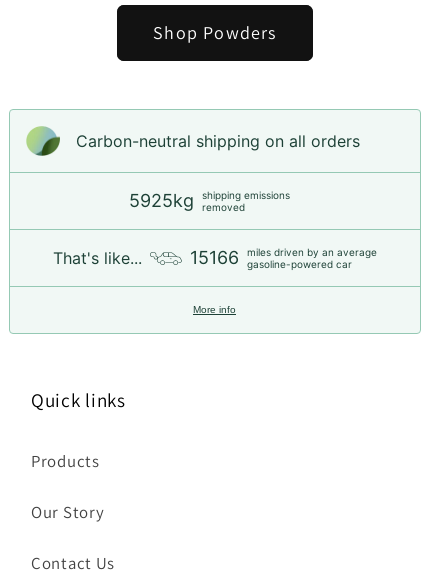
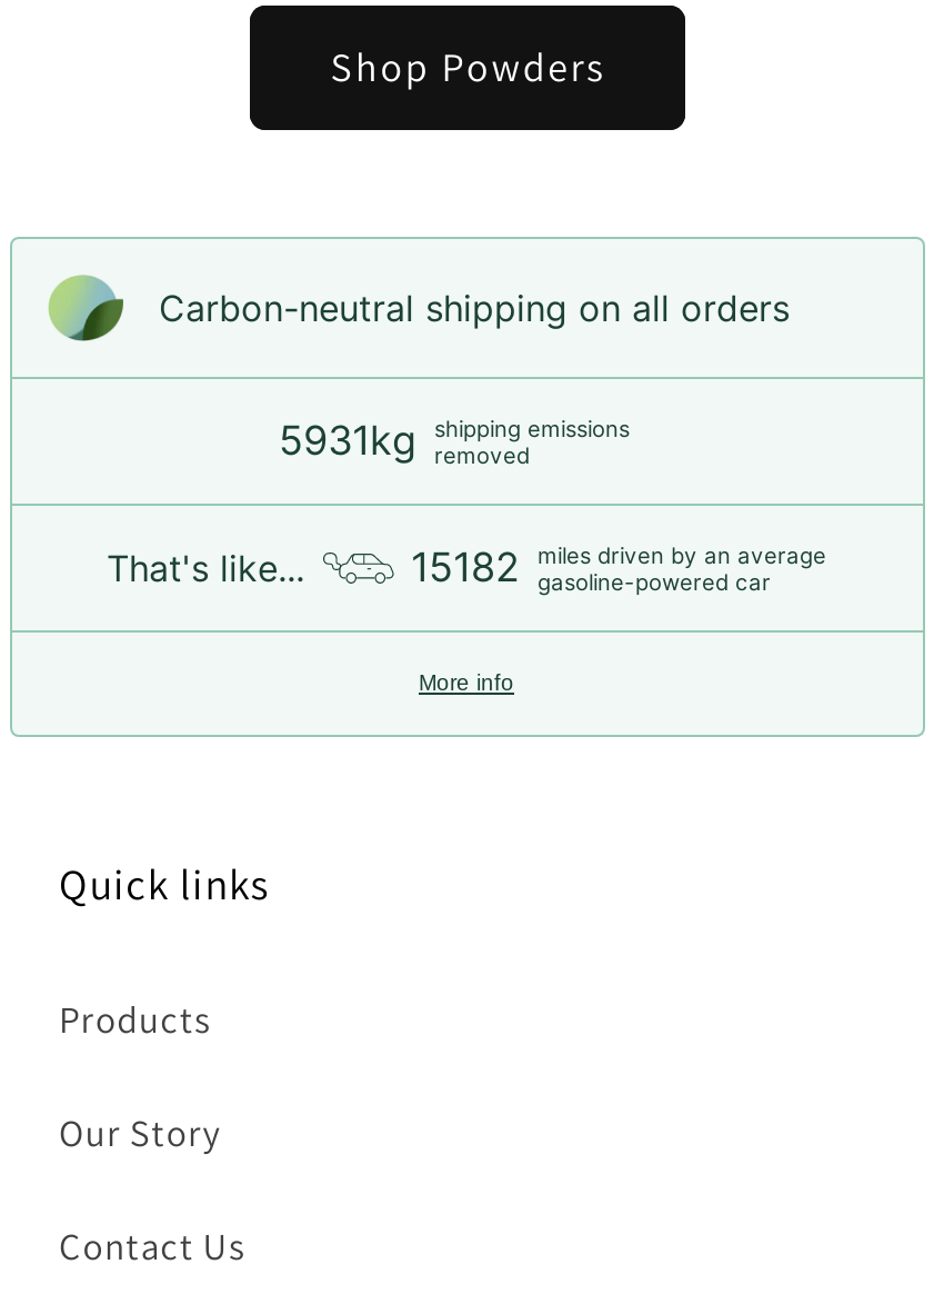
[128,189,289,213] 5925kg shipping emissions removed -> [279,414,630,468] 5931kg shipping emissions removed
[189,246,376,270] 15166 miles driven by an average gasoline-powered car -> [411,541,826,594] 15182 miles driven by an average gasoline-powered car

